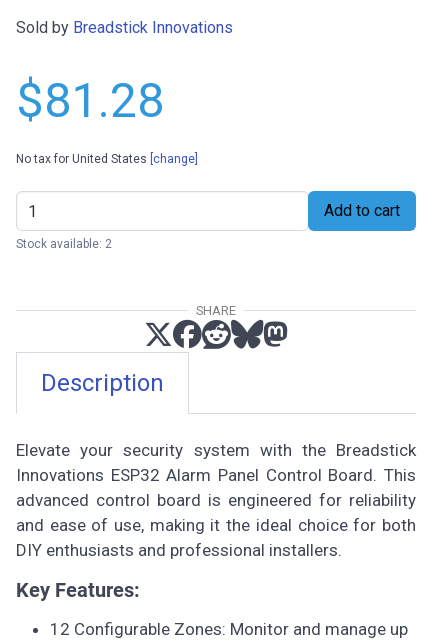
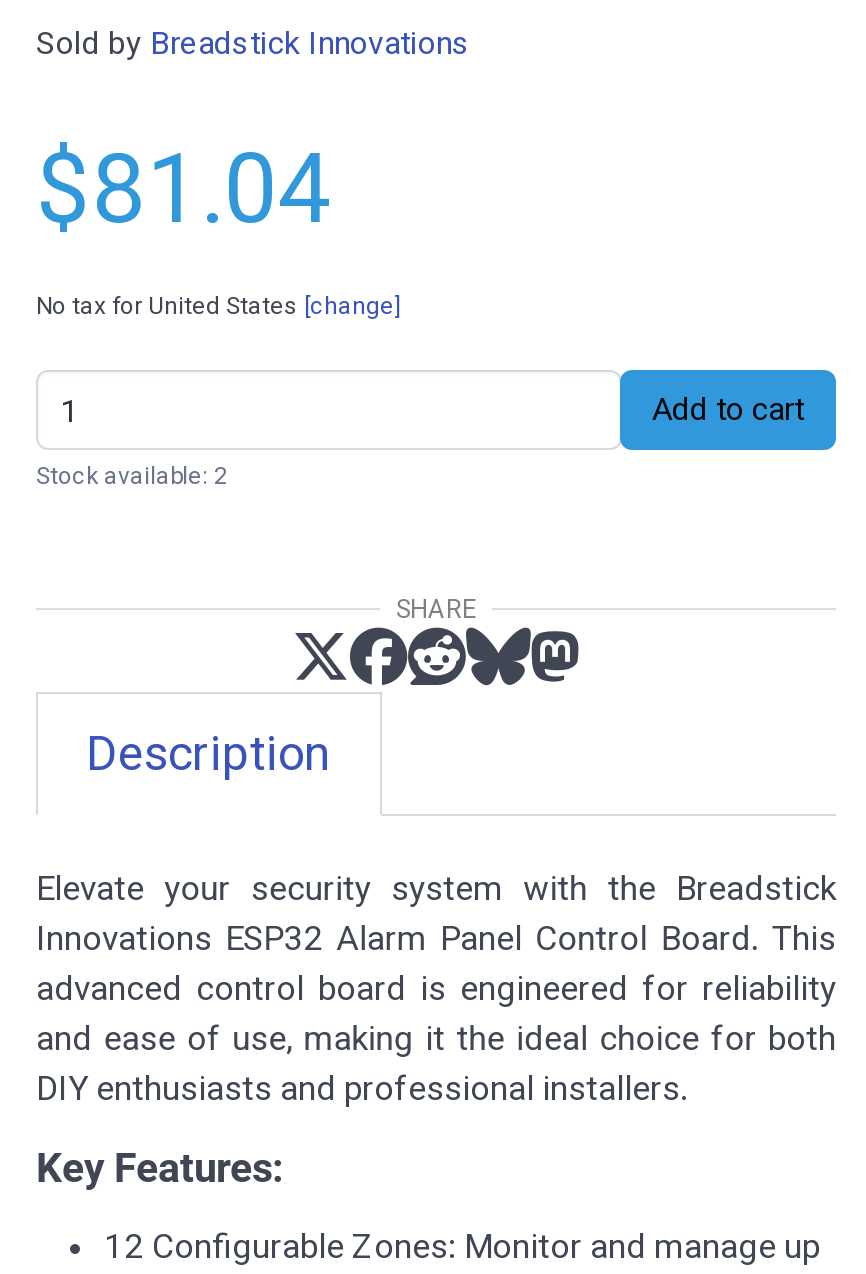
[16,72,164,129] $81.28 -> [36,132,332,246] $81.04

